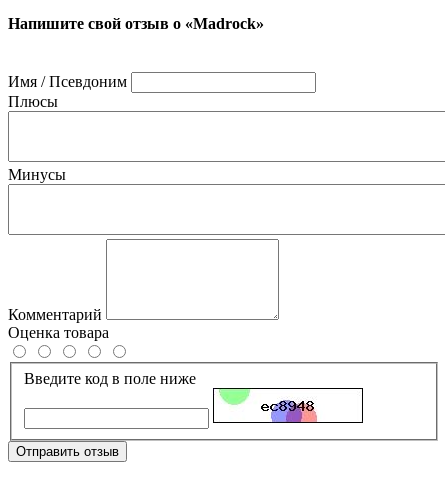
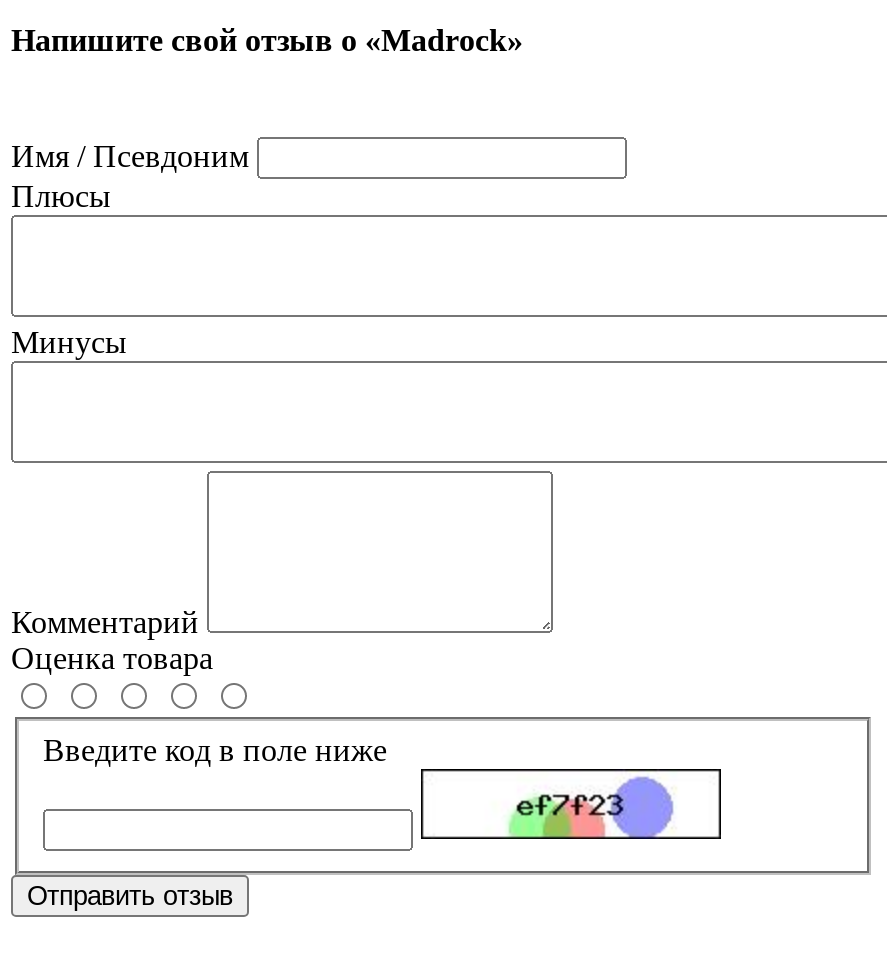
[218,388,339,423] [image] -> [433,769,675,839] [image]

